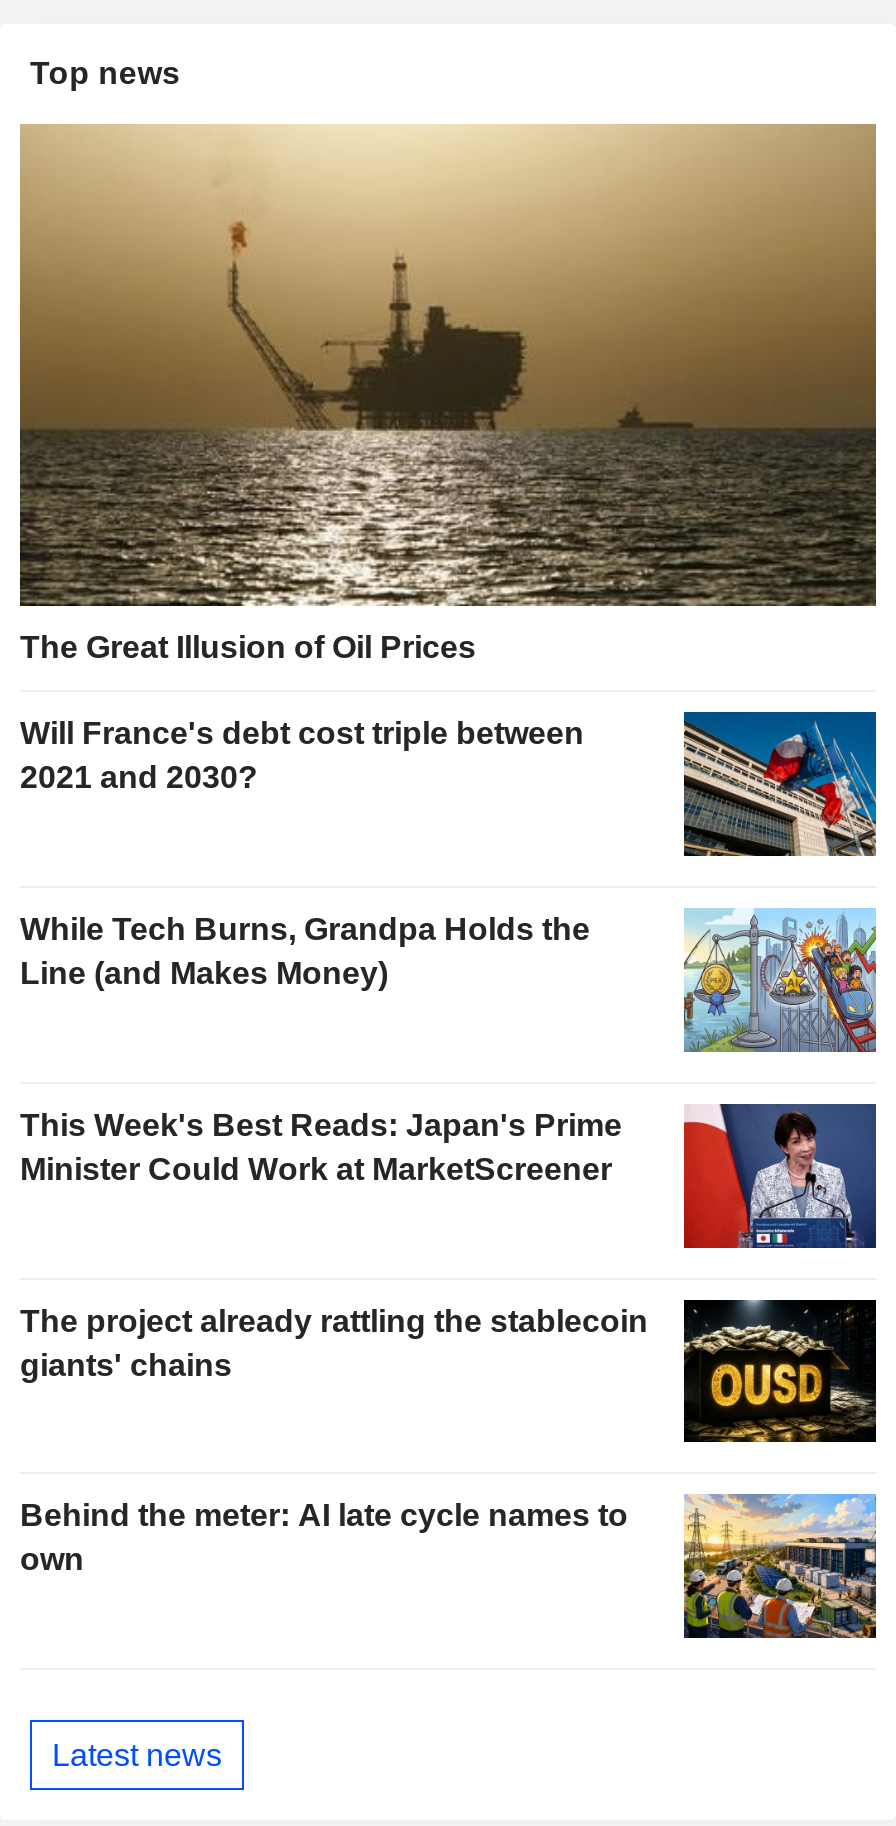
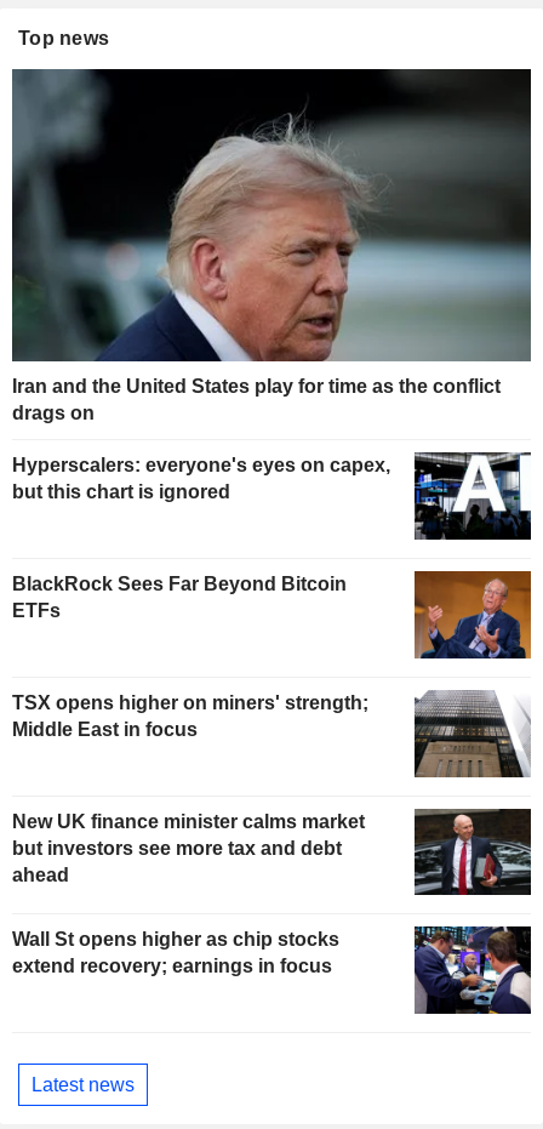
[18,122,878,664] [image] | The Great Illusion of Oil Prices -> [11,68,532,423] [image] | Iran and the United States play for time as the conflict | drags on
[20,716,584,794] Will France's debt cost triple between | 2021 and 2030? -> [12,455,390,502] Hyperscalers: everyone's eyes on capex, | but this chart is ignored
[682,710,878,858] [image] -> [415,451,532,541] [image]
[20,912,590,990] While Tech Burns, Grandpa Holds the | Line (and Makes Money) -> [12,574,347,621] BlackRock Sees Far Beyond Bitcoin | ETFs
[682,908,878,1054] [image] -> [413,570,532,660] [image]
[20,1102,878,1250] [image] | This Week's Best Reads: Japan's Prime | Minister Could Work at MarketScreener -> [12,690,531,779] [image] | TSX opens higher on miners' strength; | Middle East in focus
[20,1298,874,1444] [image] | The project already rattling the stablecoin | giants' chains -> [12,808,531,896] [image] | New UK finance minister calms market | but investors see more tax and debt | ahead
[20,1499,628,1577] Behind the meter: AI late cycle names to | own -> [12,929,339,977] Wall St opens higher as chip stocks | extend recovery; earnings in focus
[684,1492,878,1640] [image] -> [413,925,532,1015] [image]

